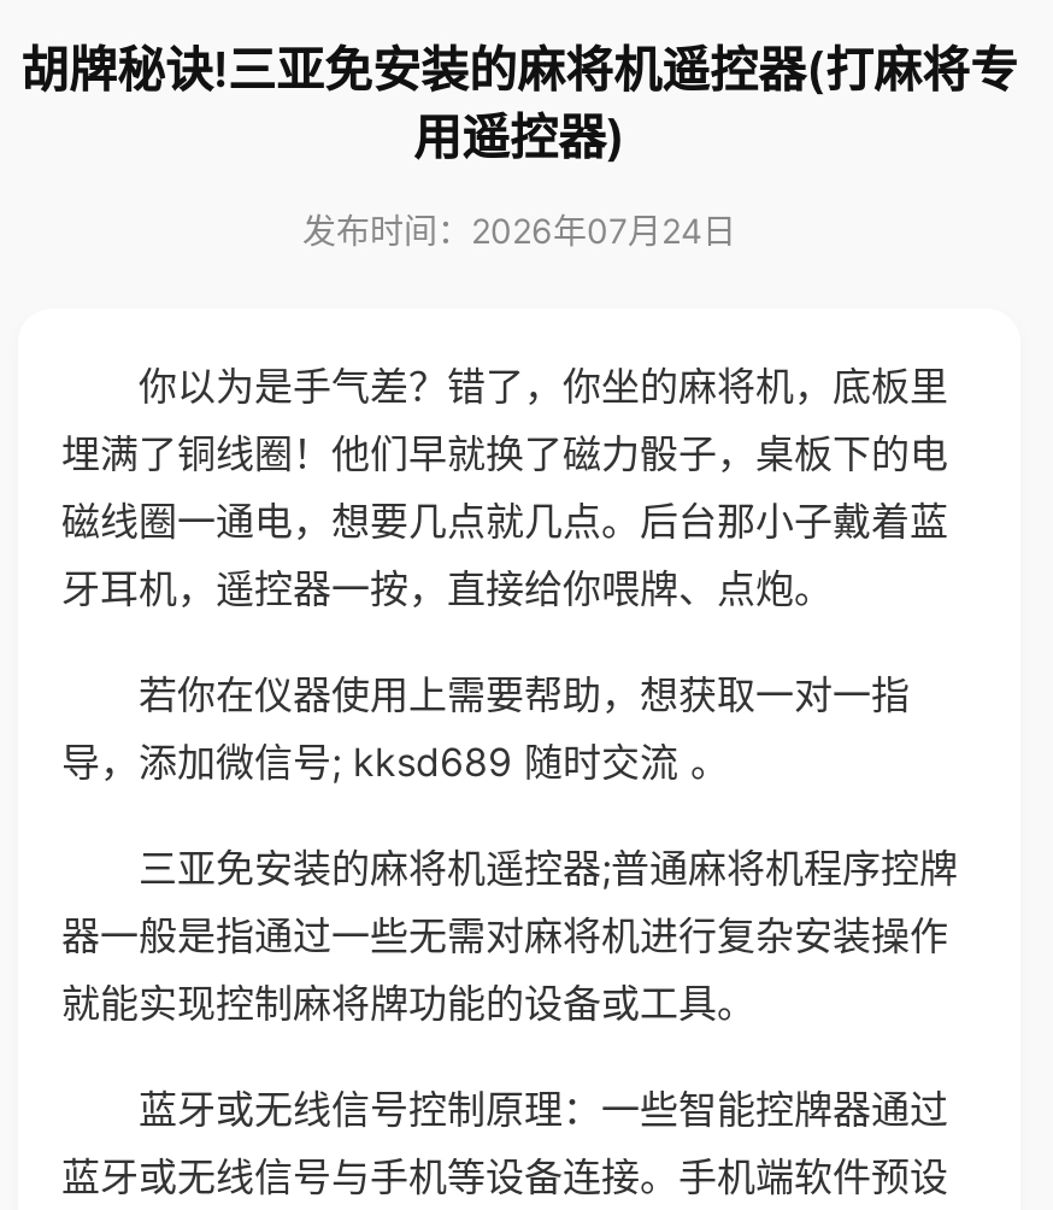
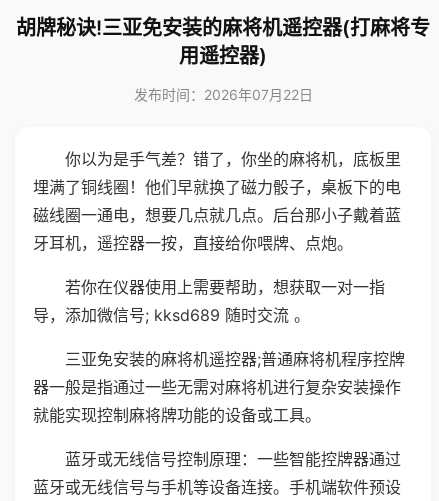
[302,210,736,251] 发布时间：2026年07月24日 -> [133,86,312,103] 发布时间：2026年07月22日

